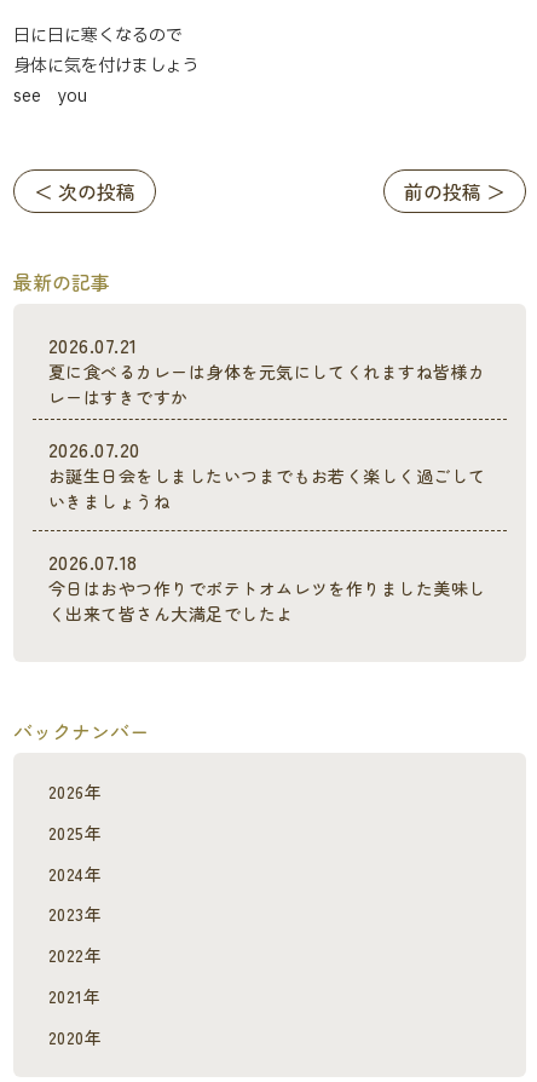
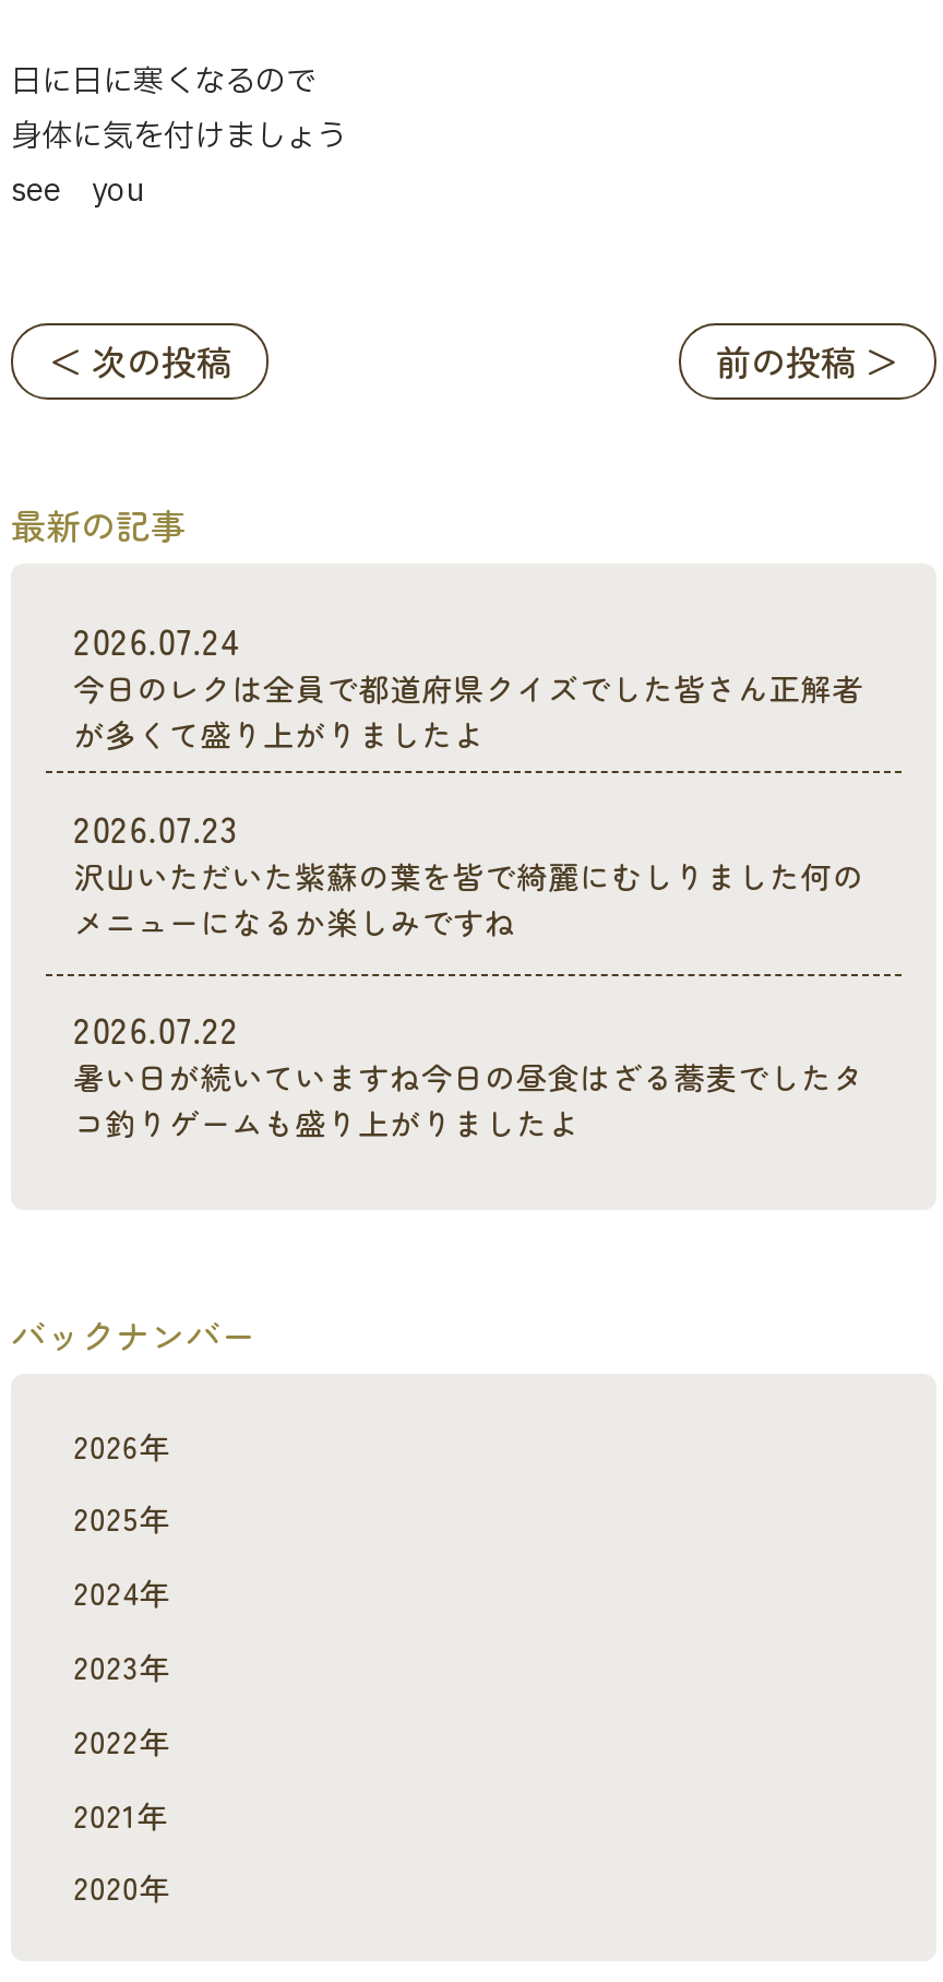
[48,331,486,409] 2026.07.21 | 夏に食べるカレーは身体を元気にしてくれますね皆様カ | レーはすきですか -> [74,613,864,755] 2026.07.24 | 今日のレクは全員で都道府県クイズでした皆さん正解者 | が多くて盛り上がりましたよ
[48,435,486,514] 2026.07.20 | お誕生日会をしましたいつまでもお若く楽しく過ごして | いきましょうね -> [74,801,864,943] 2026.07.23 | 沢山いただいた紫蘇の葉を皆で綺麗にむしりました何の | メニューになるか楽しみですね
[48,547,486,626] 2026.07.18 | 今日はおやつ作りでポテトオムレツを作りました美味し | く出来て皆さん大満足でしたよ -> [74,1003,864,1145] 2026.07.22 | 暑い日が続いていますね今日の昼食はざる蕎麦でしたタ | コ釣りゲームも盛り上がりましたよ

